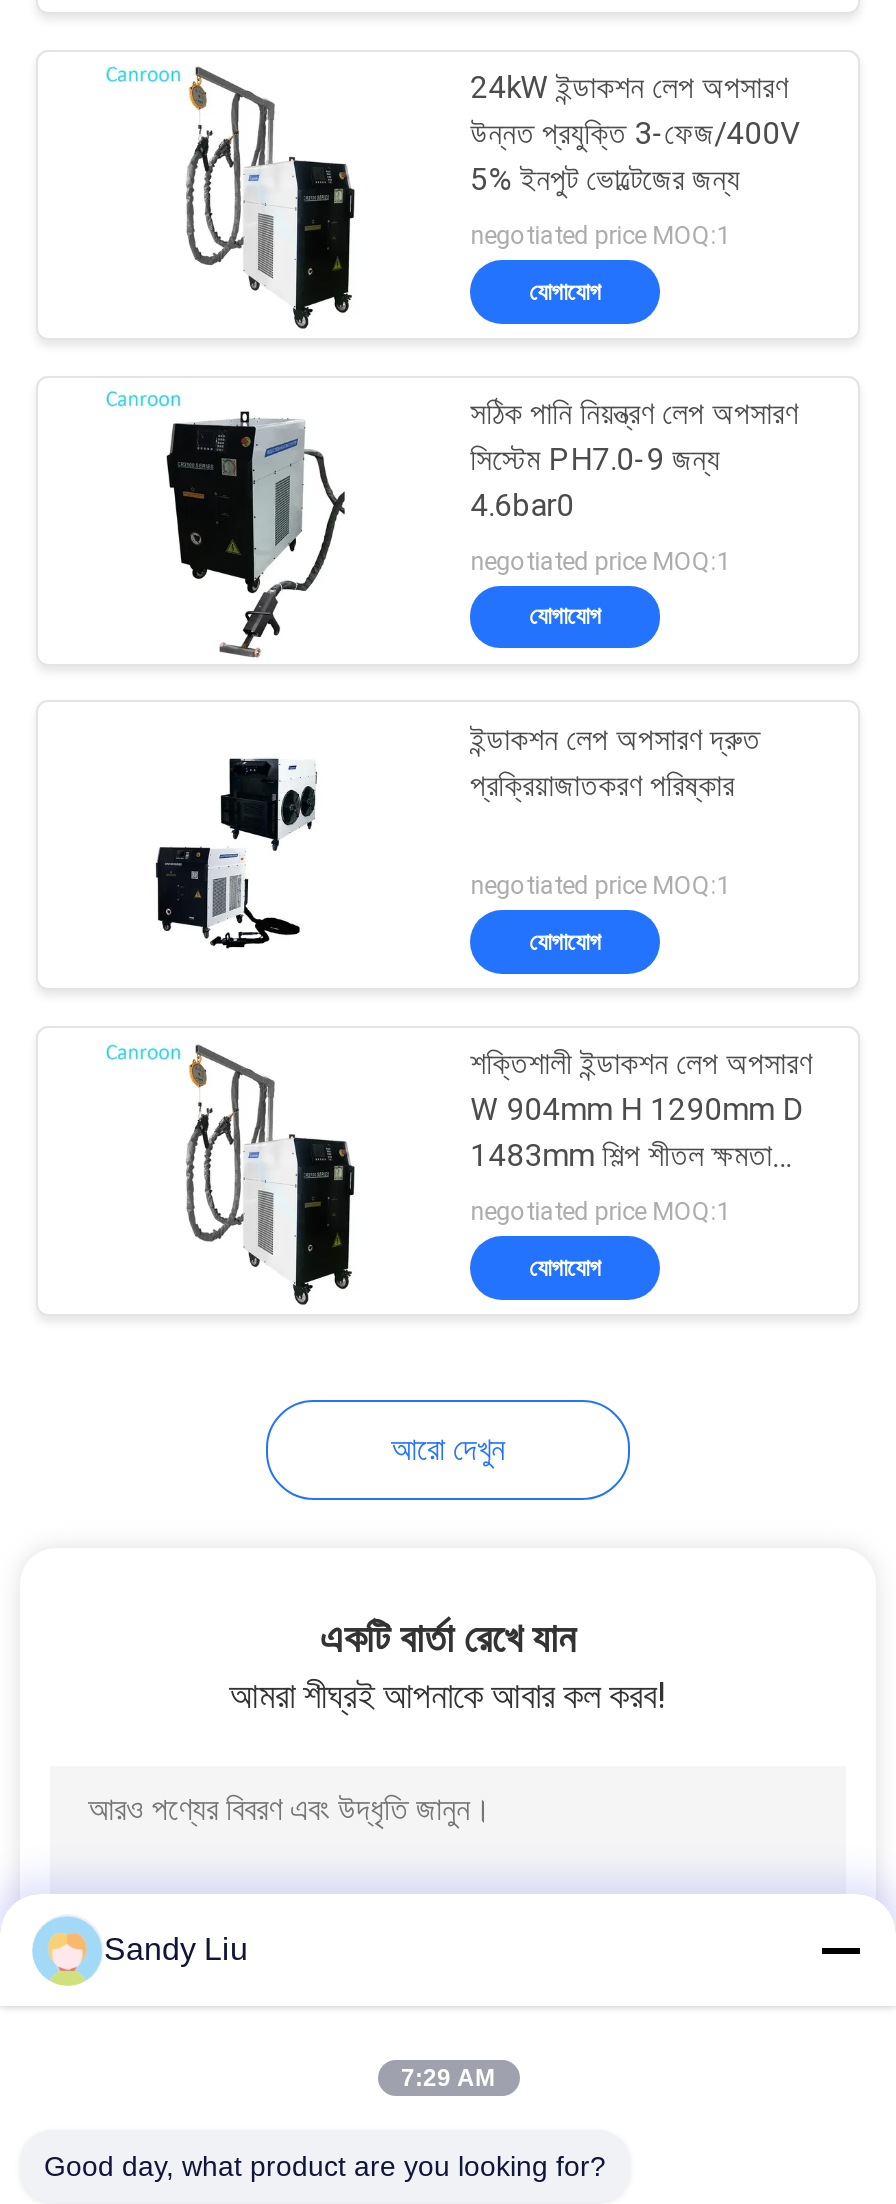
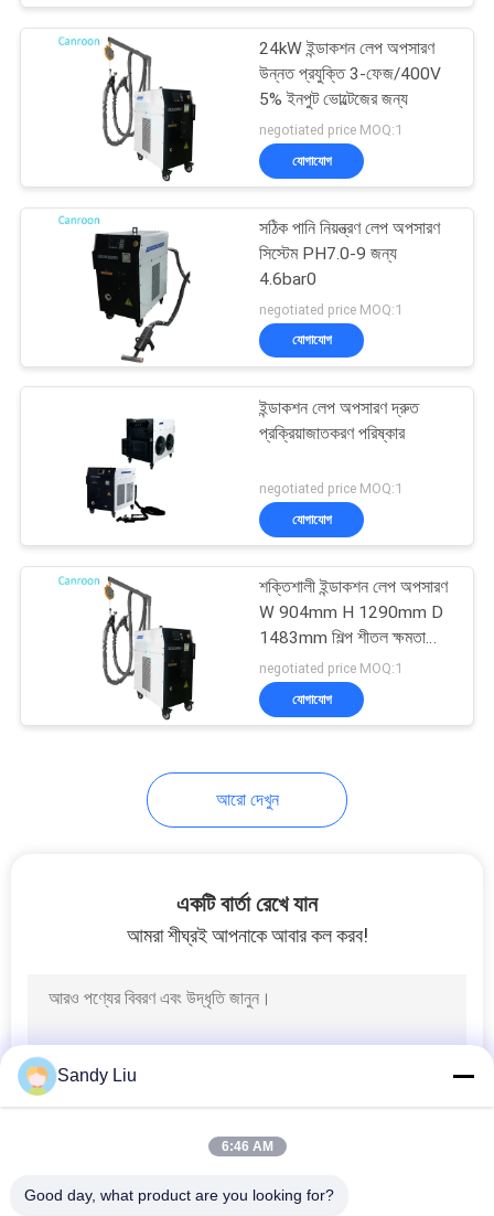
[401,2064,495,2092] 7:29 AM -> [221,1139,273,1154] 6:46 AM

